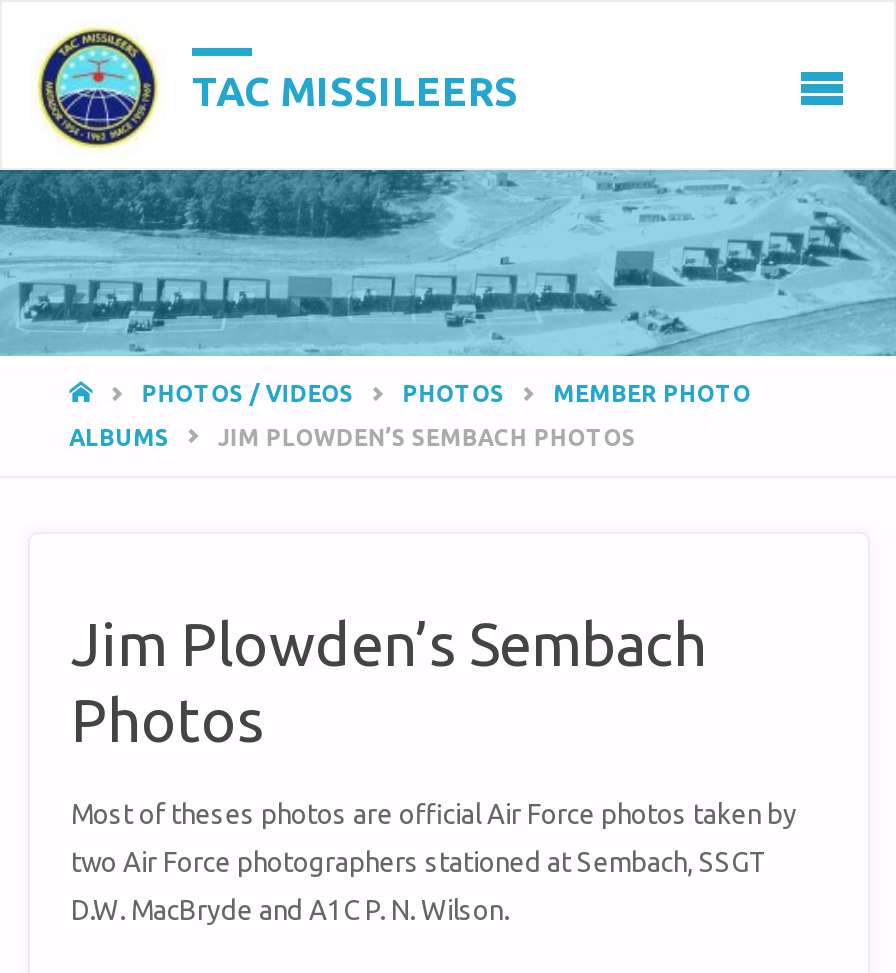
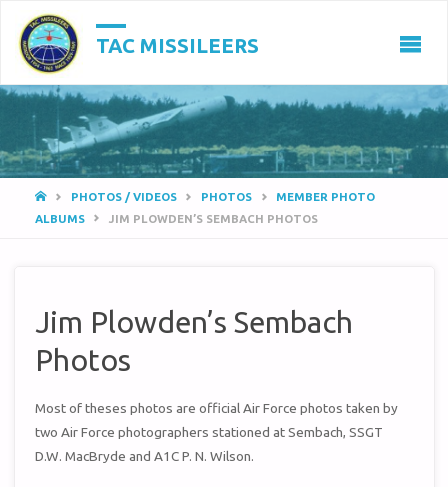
[6,168,890,358] [image] -> [3,84,445,178] [image]

